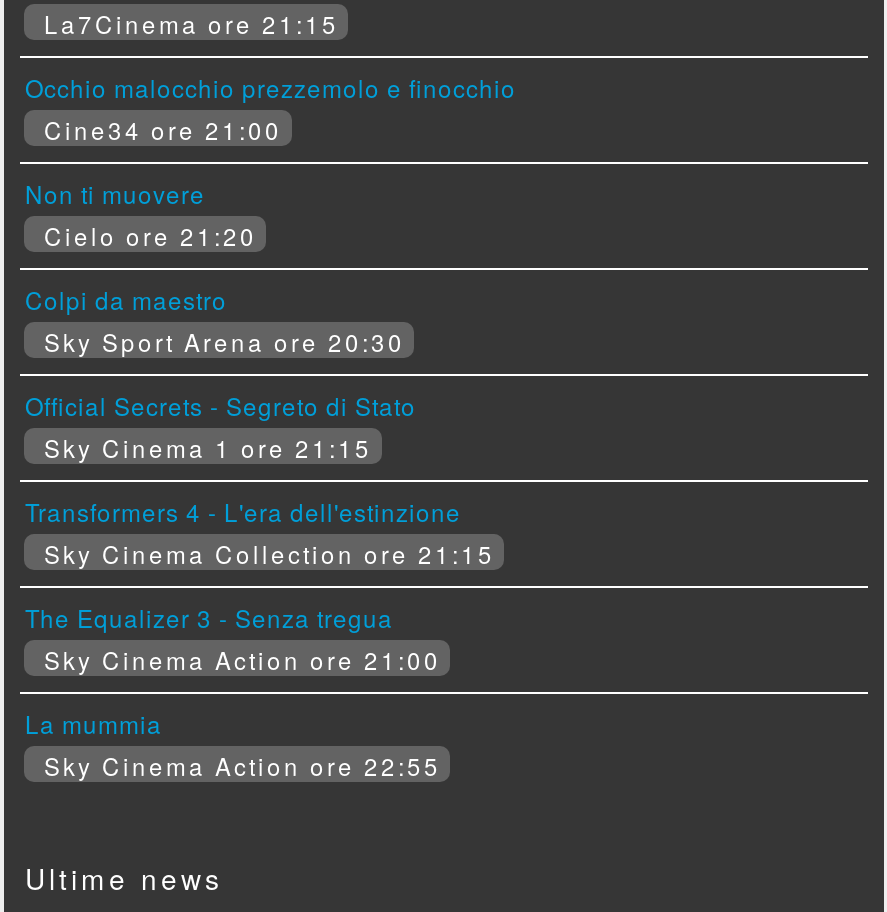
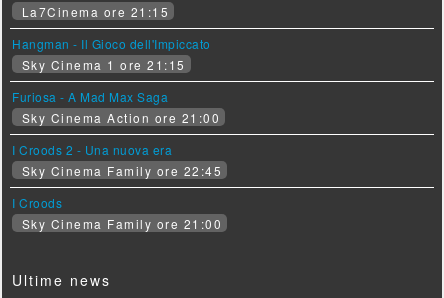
[25,70,516,422] Occhio malocchio prezzemolo e finocchio | Cine34 ore 21:00 | Non ti muovere | Cielo ore 21:20 | Colpi da maestro | Sky Sport Arena ore 20:30 | Official Secrets - Segreto di Stato -> [12,35,211,52] Hangman - Il Gioco dell'Impiccato
[25,494,495,634] Transformers 4 - L'era dell'estinzione | Sky Cinema Collection ore 21:15 | The Equalizer 3 - Senza tregua -> [12,88,168,105] Furiosa - A Mad Max Saga
moved [35,642,441,676] -> [17,109,220,126]: Sky Cinema Action ore 21:00
[25,706,441,782] La mummia | Sky Cinema Action ore 22:55 -> [12,141,222,232] I Croods 2 - Una nuova era | Sky Cinema Family ore 22:45 | I Croods | Sky Cinema Family ore 21:00

